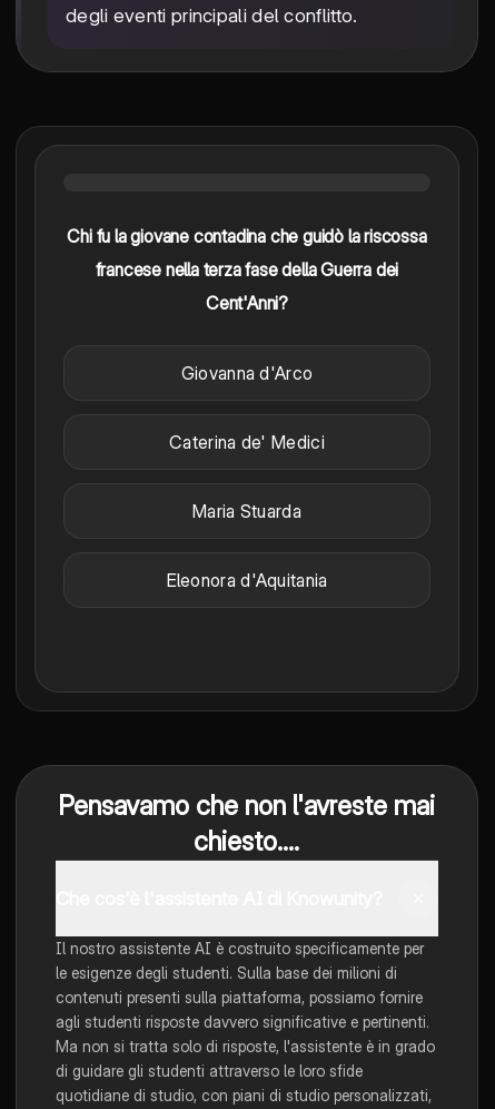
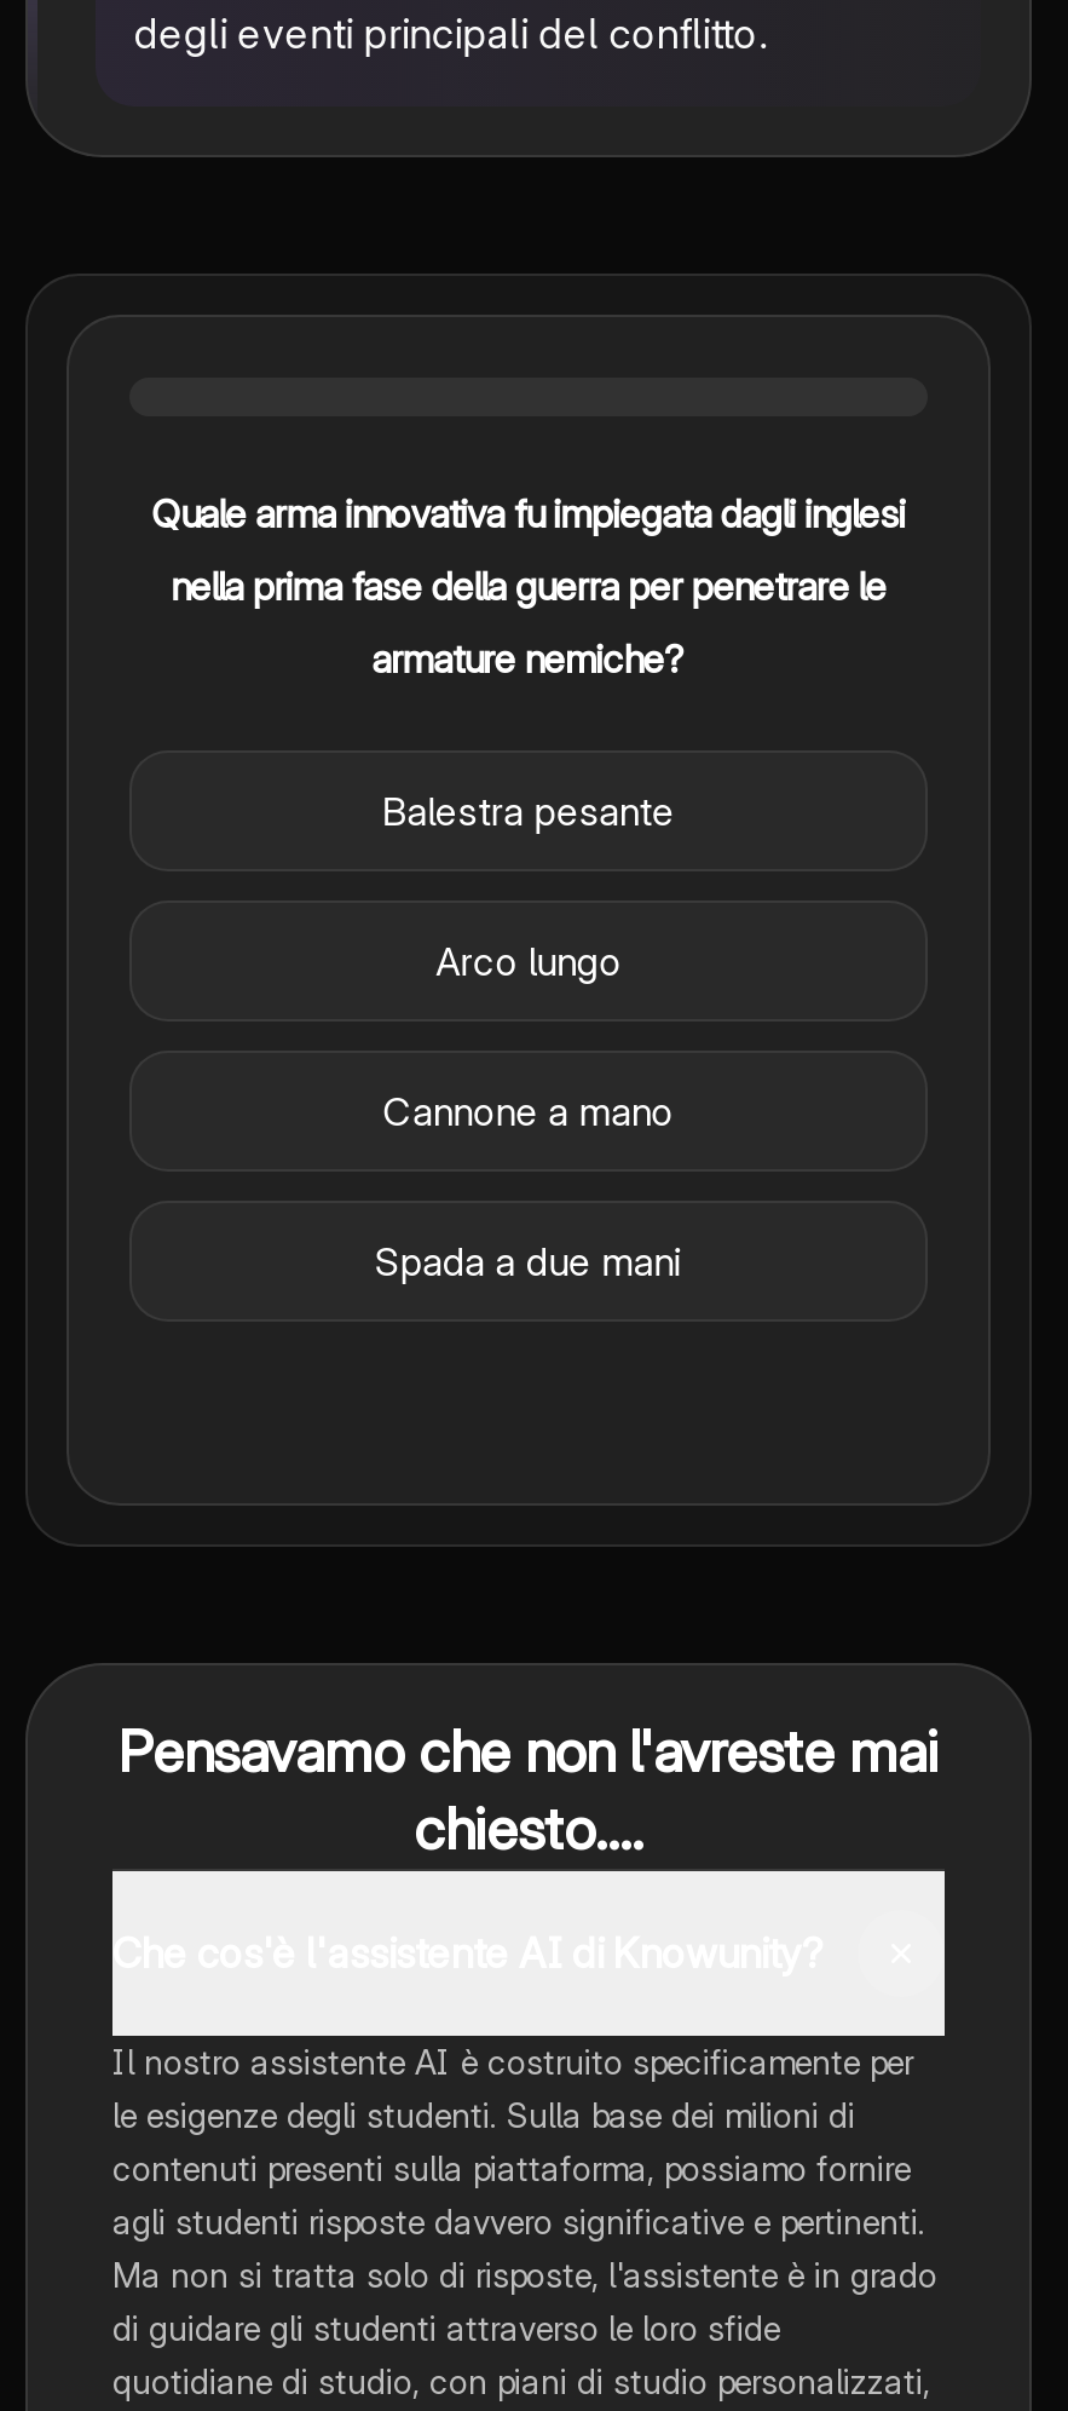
[67,225,427,248] Chi fu la giovane contadina che guidò la riscossa -> [152,490,905,538] Quale arma innovativa fu impiegata dagli inglesi
[95,259,399,281] francese nella terza fase della Guerra dei -> [171,563,886,611] nella prima fase della guerra per penetrare le
[206,292,288,314] Cent'Anni? -> [372,635,685,684] armature nemiche?
[181,362,313,385] Giovanna d'Arco -> [382,788,675,836] Balestra pesante
[169,431,325,454] Caterina de' Medici -> [435,938,622,986] Arco lungo
[192,500,301,523] Maria Stuarda -> [383,1088,674,1136] Cannone a mano
[166,569,328,592] Eleonora d'Aquitania -> [375,1238,682,1286] Spada a due mani

